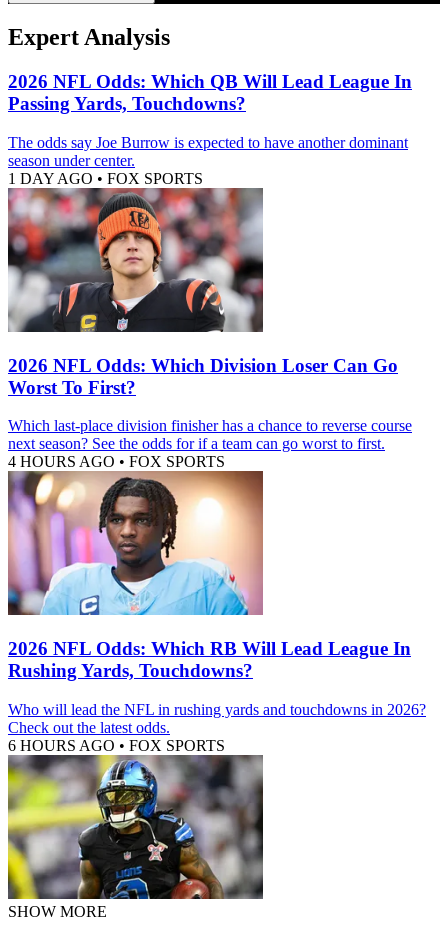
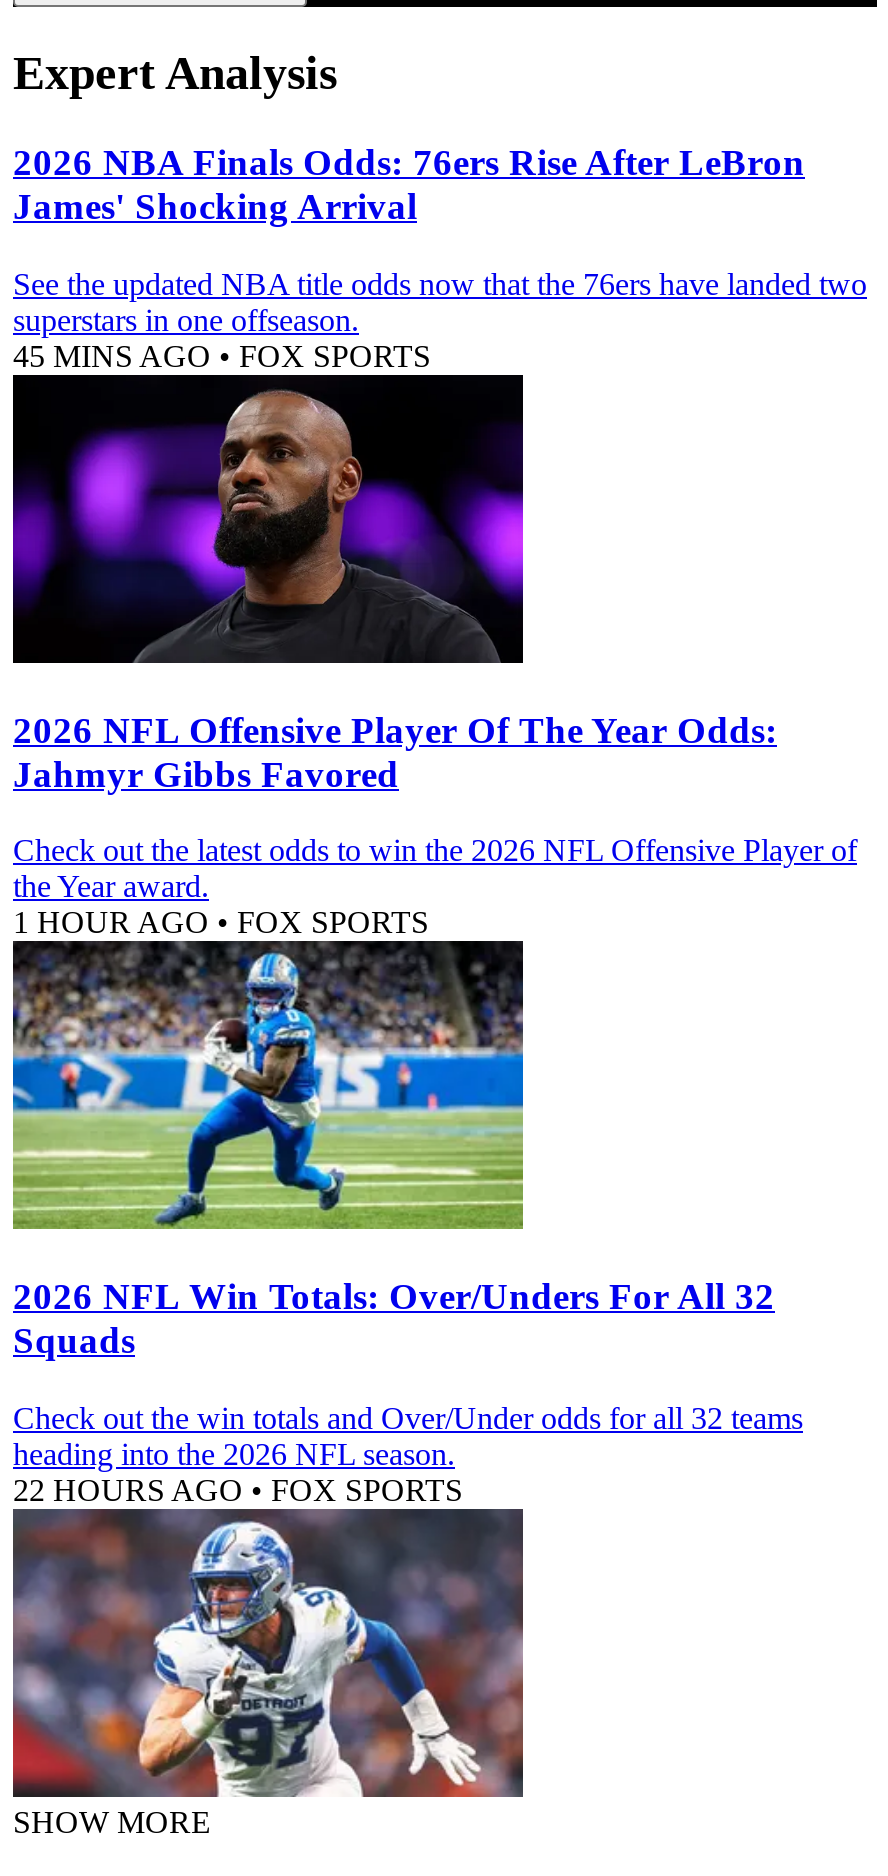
[8,71,412,114] 2026 NFL Odds: Which QB Will Lead League In | Passing Yards, Touchdowns? -> [13,141,805,227] 2026 NBA Finals Odds: 76ers Rise After LeBron | James' Shocking Arrival
[8,134,408,187] The odds say Joe Burrow is expected to have another dominant | season under center. | 1 DAY AGO • FOX SPORTS -> [13,267,867,373] See the updated NBA title odds now that the 76ers have landed two | superstars in one offseason. | 45 MINS AGO • FOX SPORTS
[7,187,398,398] [image] | 2026 NFL Odds: Which Division Loser Can Go | Worst To First? -> [11,373,777,794] [image] | 2026 NFL Offensive Player Of The Year Odds: | Jahmyr Gibbs Favored
[7,417,412,616] [image] | Which last-place division finisher has a chance to reverse course | next season? See the odds for if a team can go worst to first. | 4 HOURS AGO • FOX SPORTS -> [11,834,857,1231] [image] | Check out the latest odds to win the 2026 NFL Offensive Player of | the Year award. | 1 HOUR AGO • FOX SPORTS
[8,638,411,681] 2026 NFL Odds: Which RB Will Lead League In | Rushing Yards, Touchdowns? -> [13,1275,775,1361] 2026 NFL Win Totals: Over/Unders For All 32 | Squads
[8,701,426,754] Who will lead the NFL in rushing yards and touchdowns in 2026? | Check out the latest odds. | 6 HOURS AGO • FOX SPORTS -> [13,1401,803,1507] Check out the win totals and Over/Under odds for all 32 teams | heading into the 2026 NFL season. | 22 HOURS AGO • FOX SPORTS
[7,755,264,900] [image] -> [11,1511,525,1799] [image]

